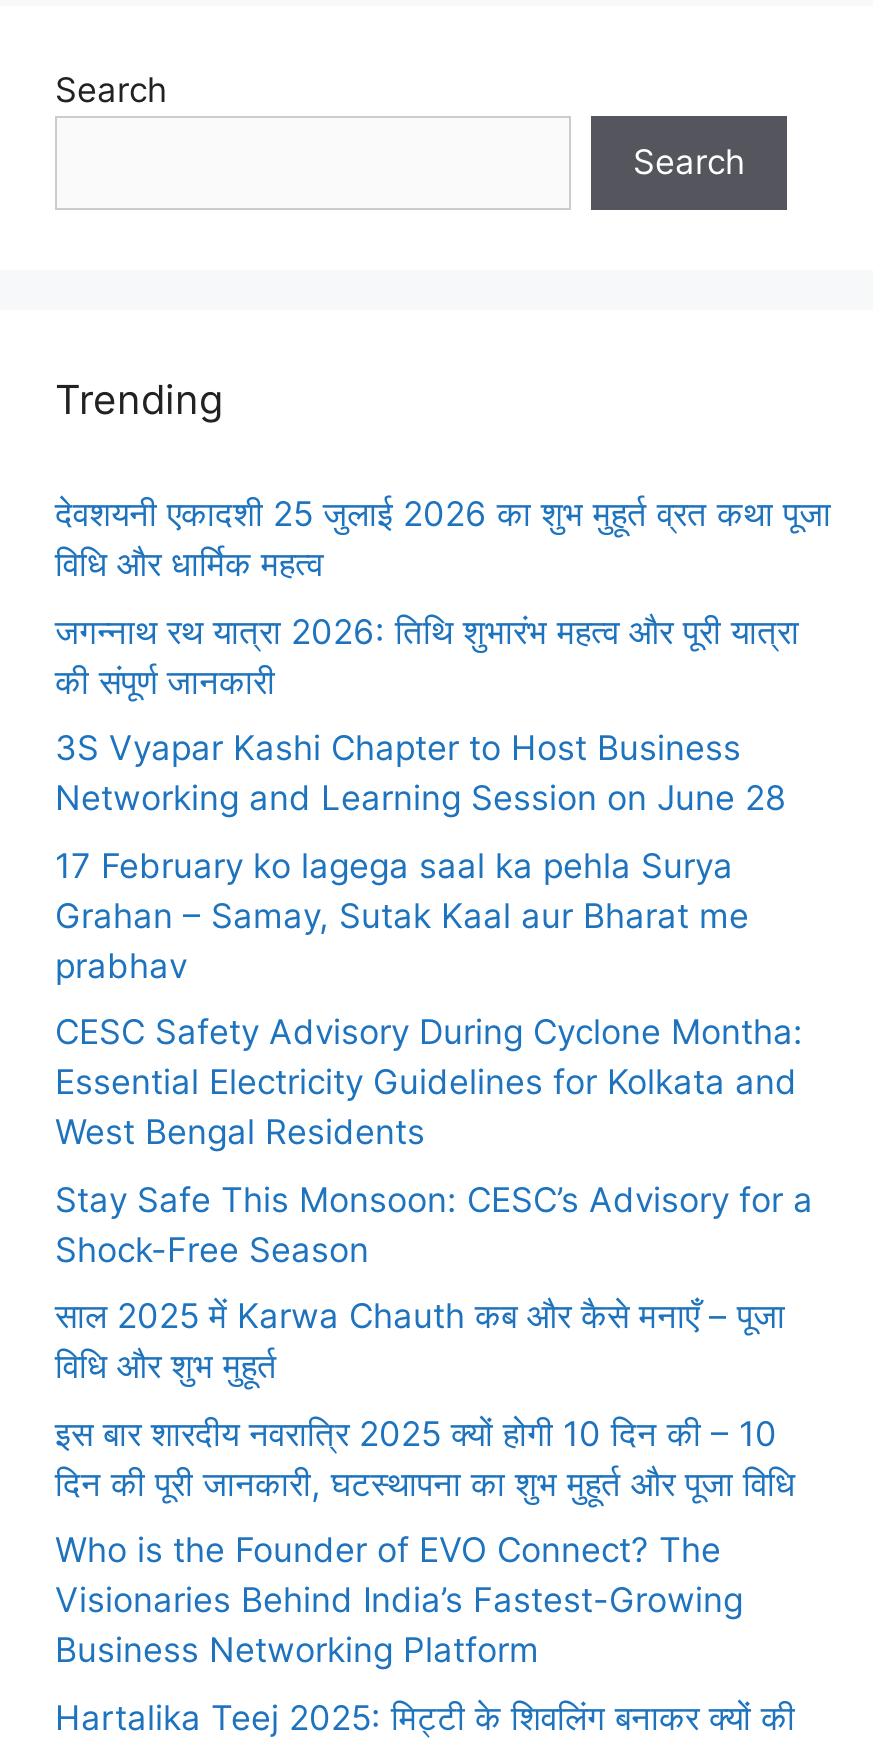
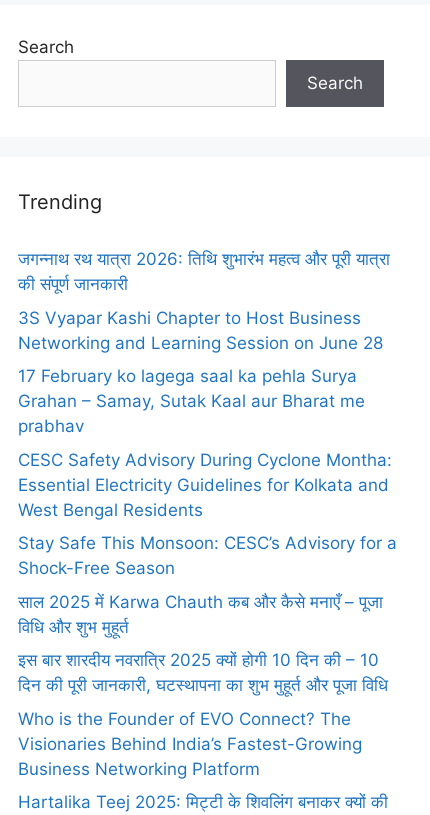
[55,494,831,584] देवशयनी एकादशी 25 जुलाई 2026 का शुभ मुहूर्त व्रत कथा पूजा | विधि और धार्मिक महत्व -> none

